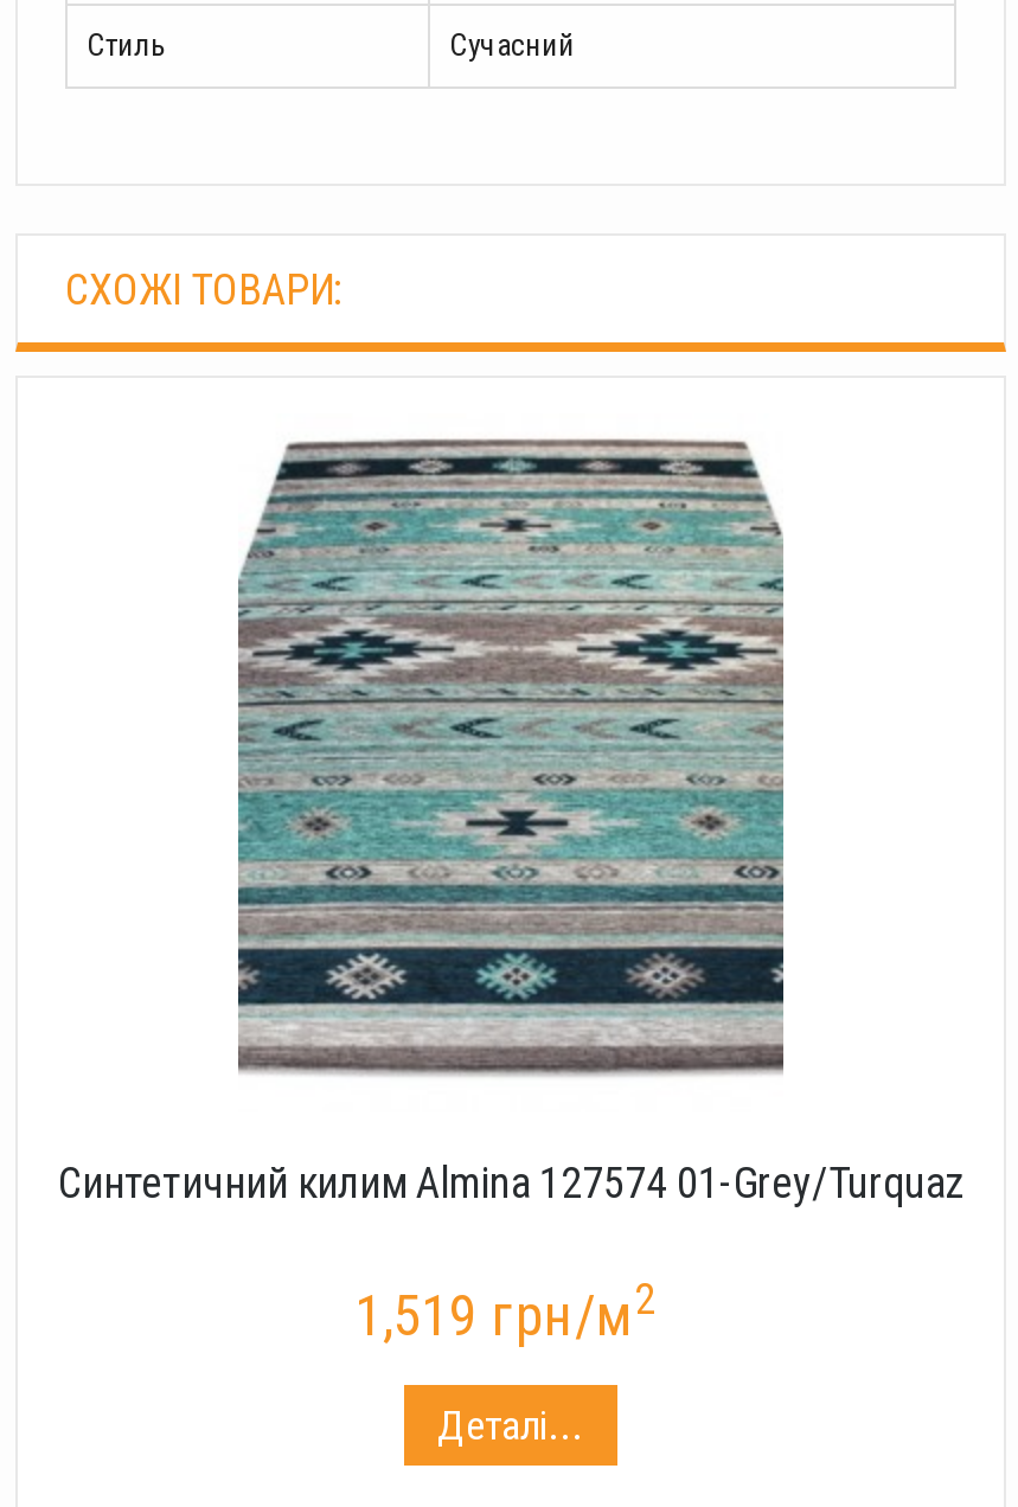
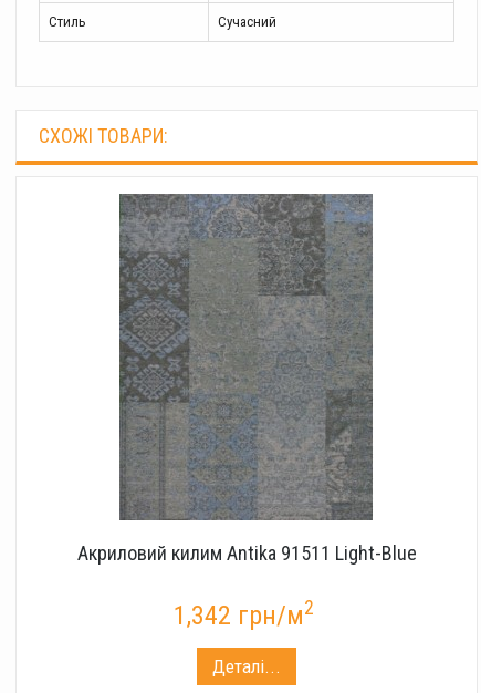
[58,413,963,1207] [image] | Синтетичний килим Almina 127574 01-Grey/Turquaz -> [77,193,416,565] [image] | Акриловий килим Antika 91511 Light-Blue
[354,1274,655,1349] 1,519 грн/м2 -> [174,596,314,631] 1,342 грн/м2

